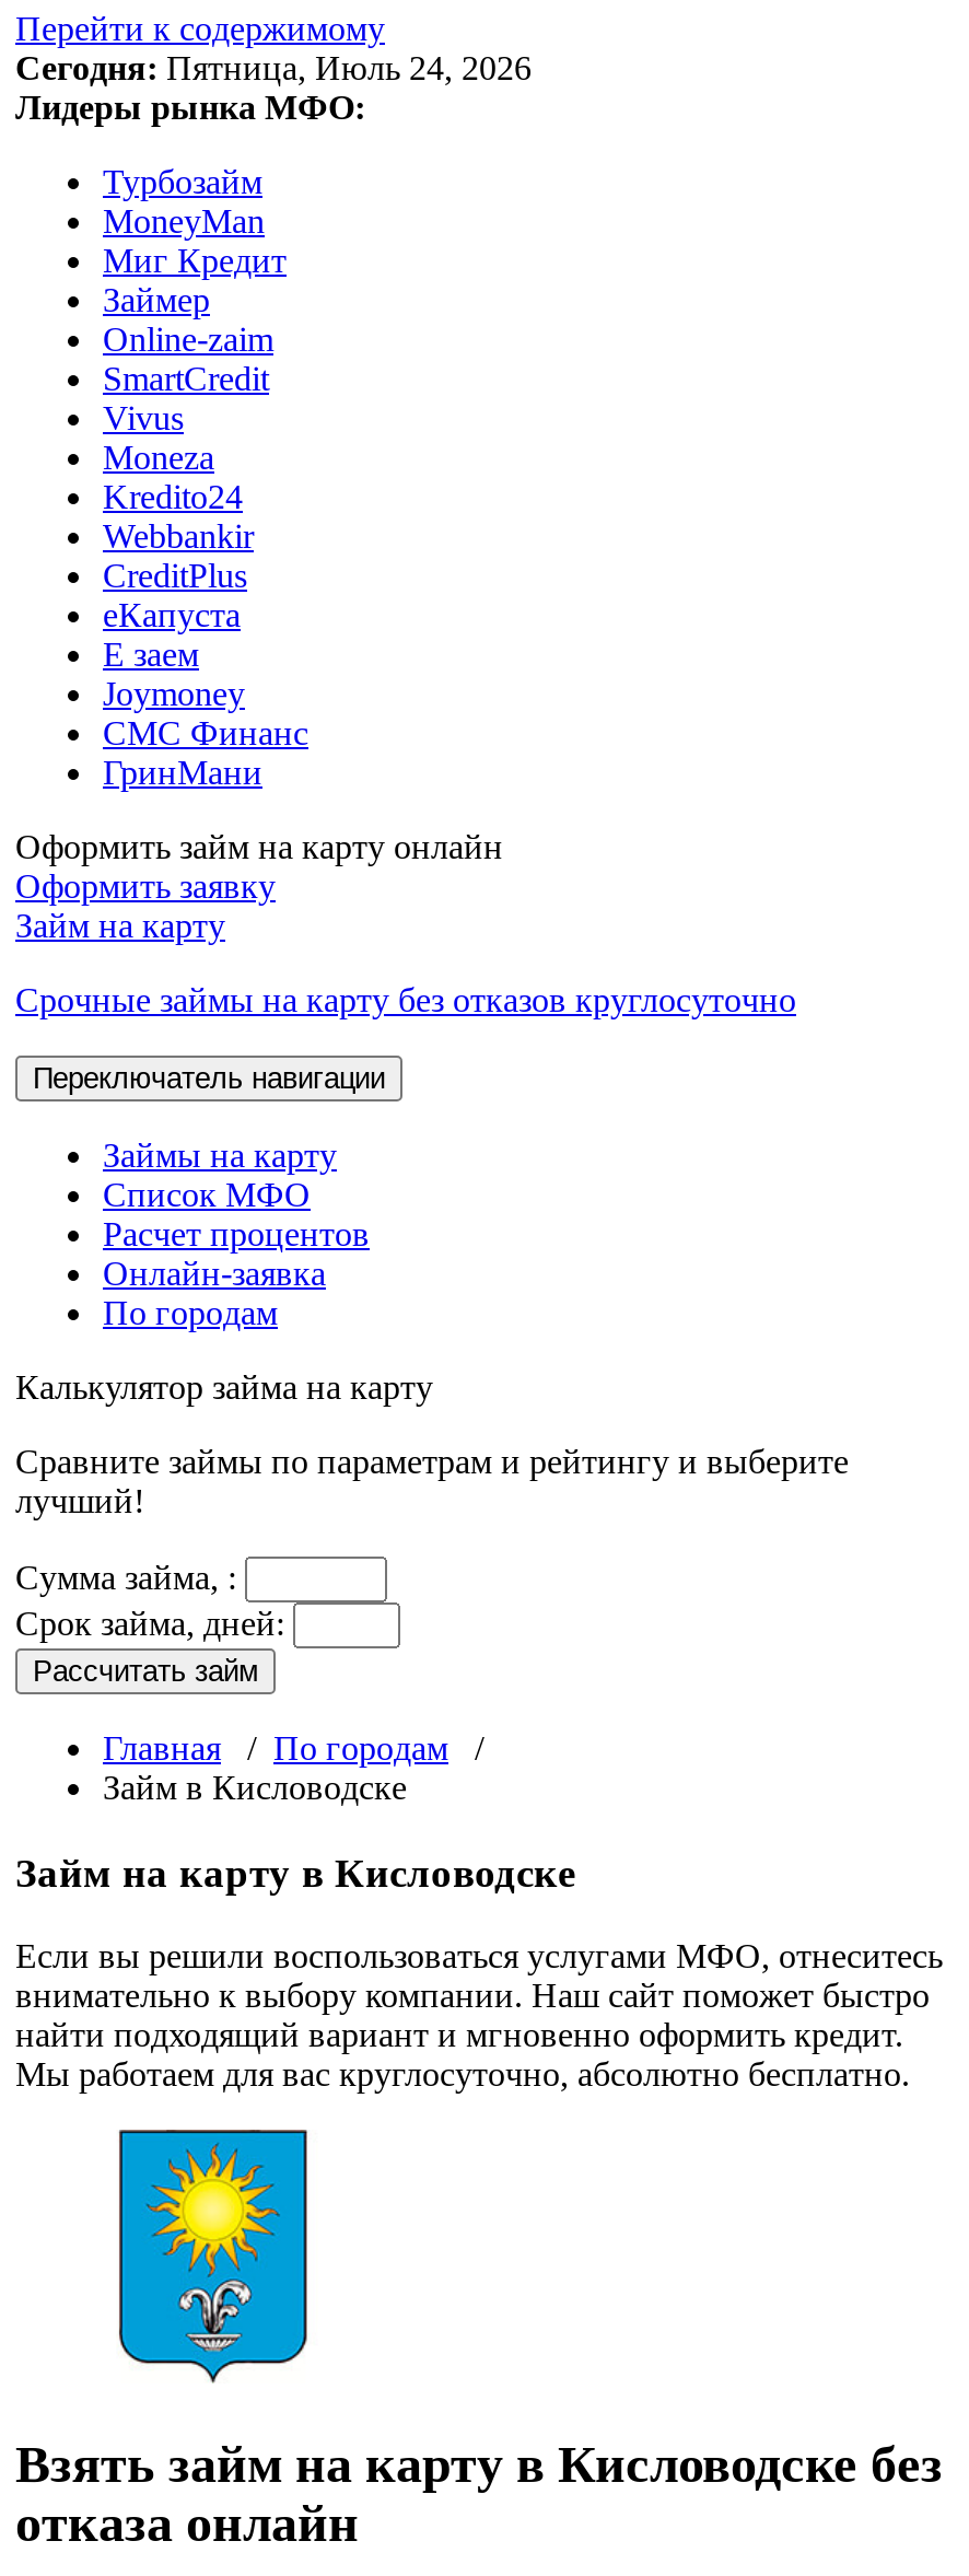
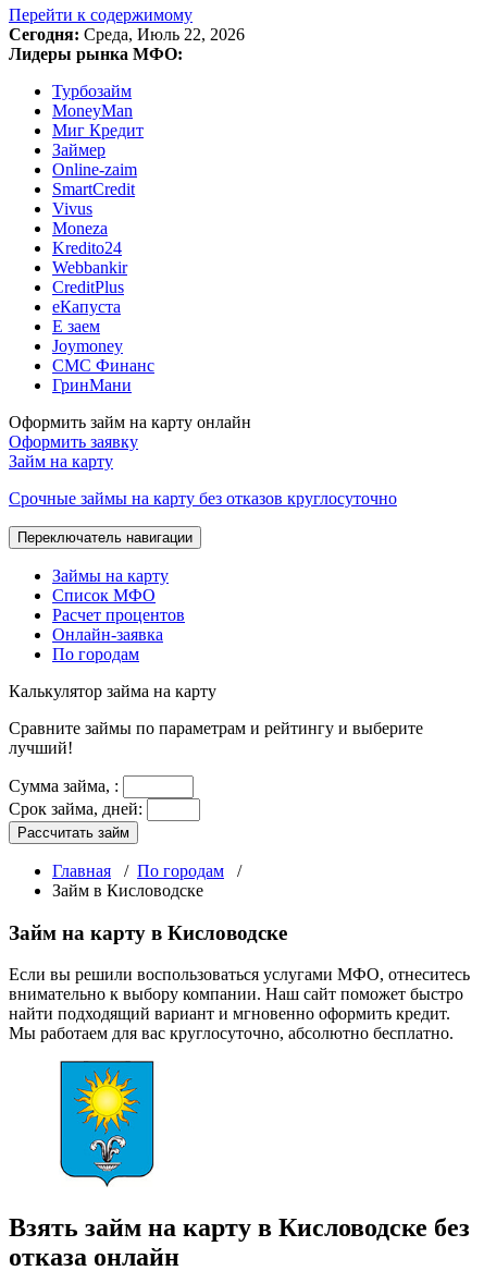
[15,49,532,86] Сегодня: Пятница, Июль 24, 2026 -> [9,25,245,44] Сегодня: Среда, Июль 22, 2026

